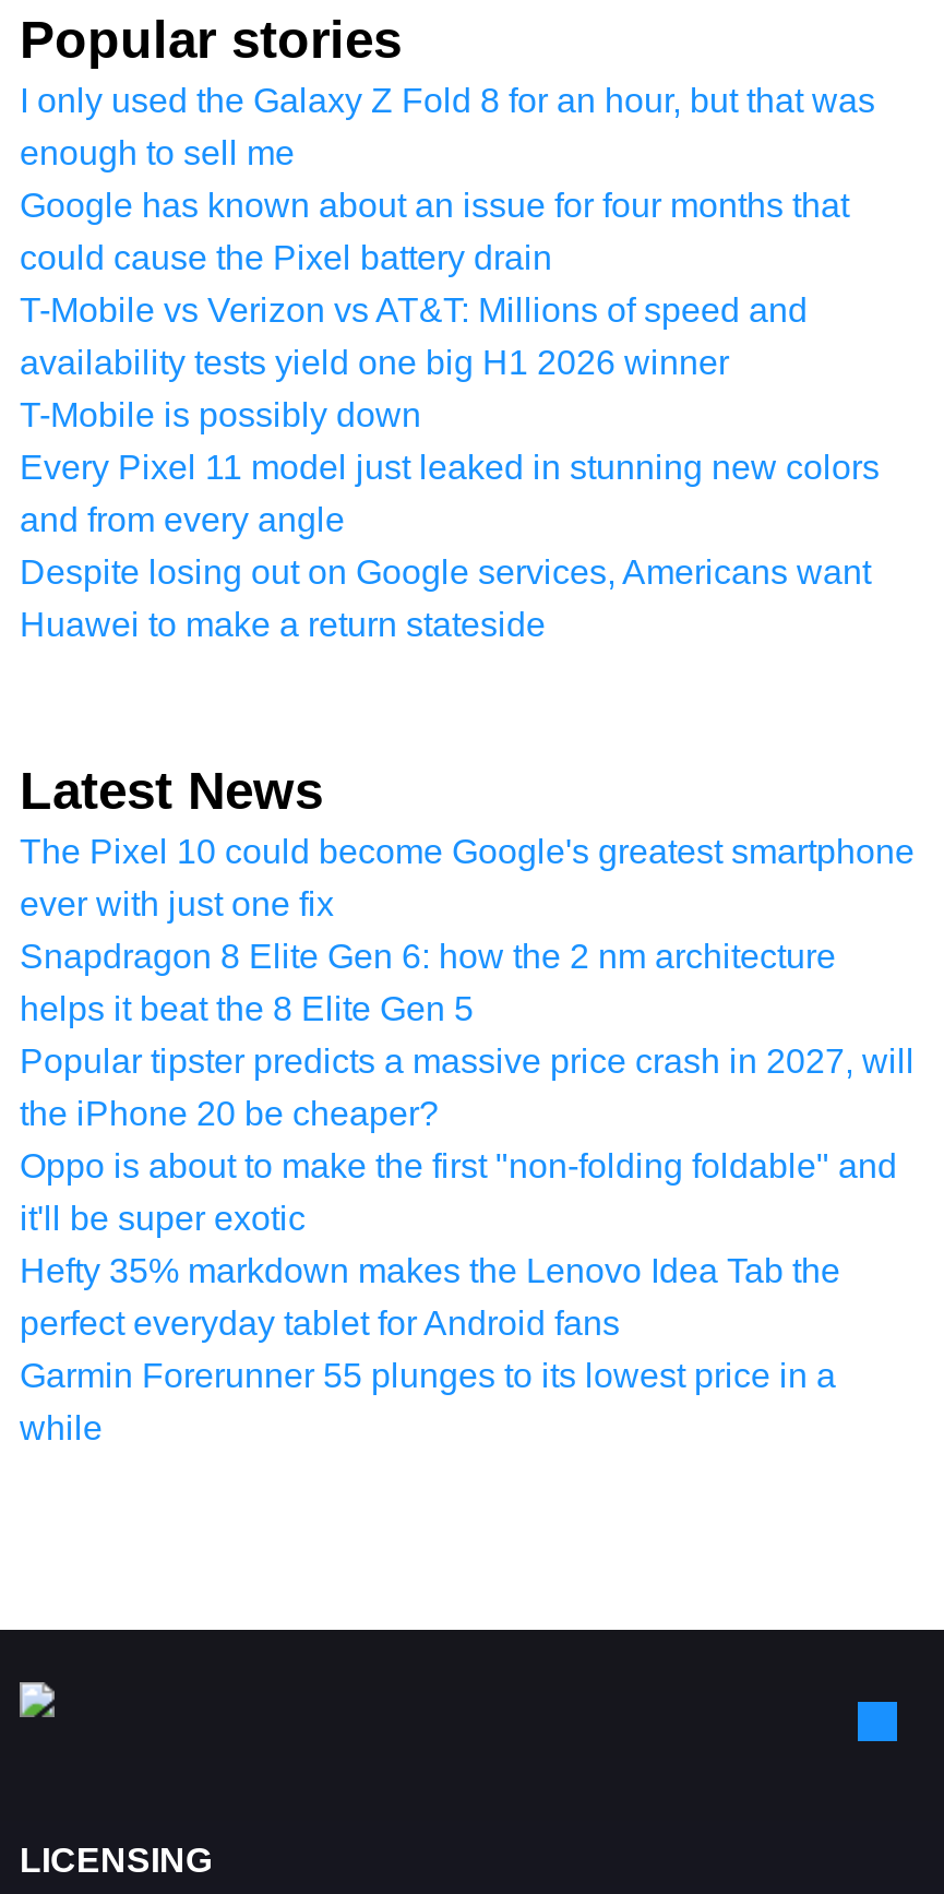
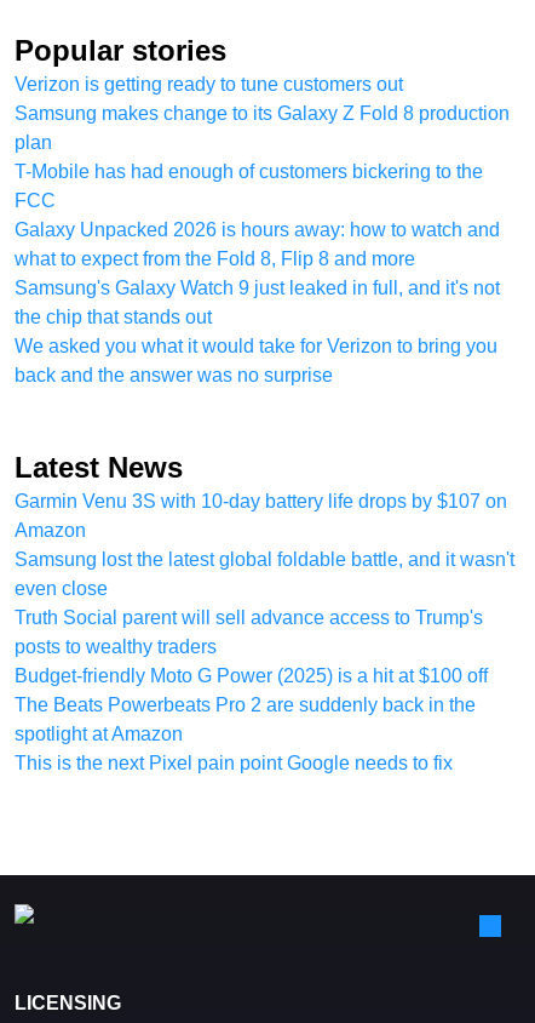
[20,82,880,643] I only used the Galaxy Z Fold 8 for an hour, but that was | enough to sell me | Google has known about an issue for four months that | could cause the Pixel battery drain | T-Mobile vs Verizon vs AT&T: Millions of speed and | availability tests yield one big H1 2026 winner | T-Mobile is possibly down | Every Pixel 11 model just leaked in stunning new colors | and from every angle | Despite losing out on Google services, Americans want | Huawei to make a return stateside -> [15,74,510,385] Verizon is getting ready to tune customers out | Samsung makes change to its Galaxy Z Fold 8 production | plan | T-Mobile has had enough of customers bickering to the | FCC | Galaxy Unpacked 2026 is hours away: how to watch and | what to expect from the Fold 8, Flip 8 and more | Samsung's Galaxy Watch 9 just leaked in full, and it's not | the chip that stands out | We asked you what it would take for Verizon to bring you | back and the answer was no surprise
[20,833,915,1446] The Pixel 10 could become Google's greatest smartphone | ever with just one fix | Snapdragon 8 Elite Gen 6: how the 2 nm architecture | helps it beat the 8 Elite Gen 5 | Popular tipster predicts a massive price crash in 2027, will | the iPhone 20 be cheaper? | Oppo is about to make the first "non-folding foldable" and | it'll be super exotic | Hefty 35% markdown makes the Lenovo Idea Tab the | perfect everyday tablet for Android fans | Garmin Forerunner 55 plunges to its lowest price in a | while -> [15,491,514,773] Garmin Venu 3S with 10-day battery life drops by $107 on | Amazon | Samsung lost the latest global foldable battle, and it wasn't | even close | Truth Social parent will sell advance access to Trump's | posts to wealthy traders | Budget-friendly Moto G Power (2025) is a hit at $100 off | The Beats Powerbeats Pro 2 are suddenly back in the | spotlight at Amazon | This is the next Pixel pain point Google needs to fix

